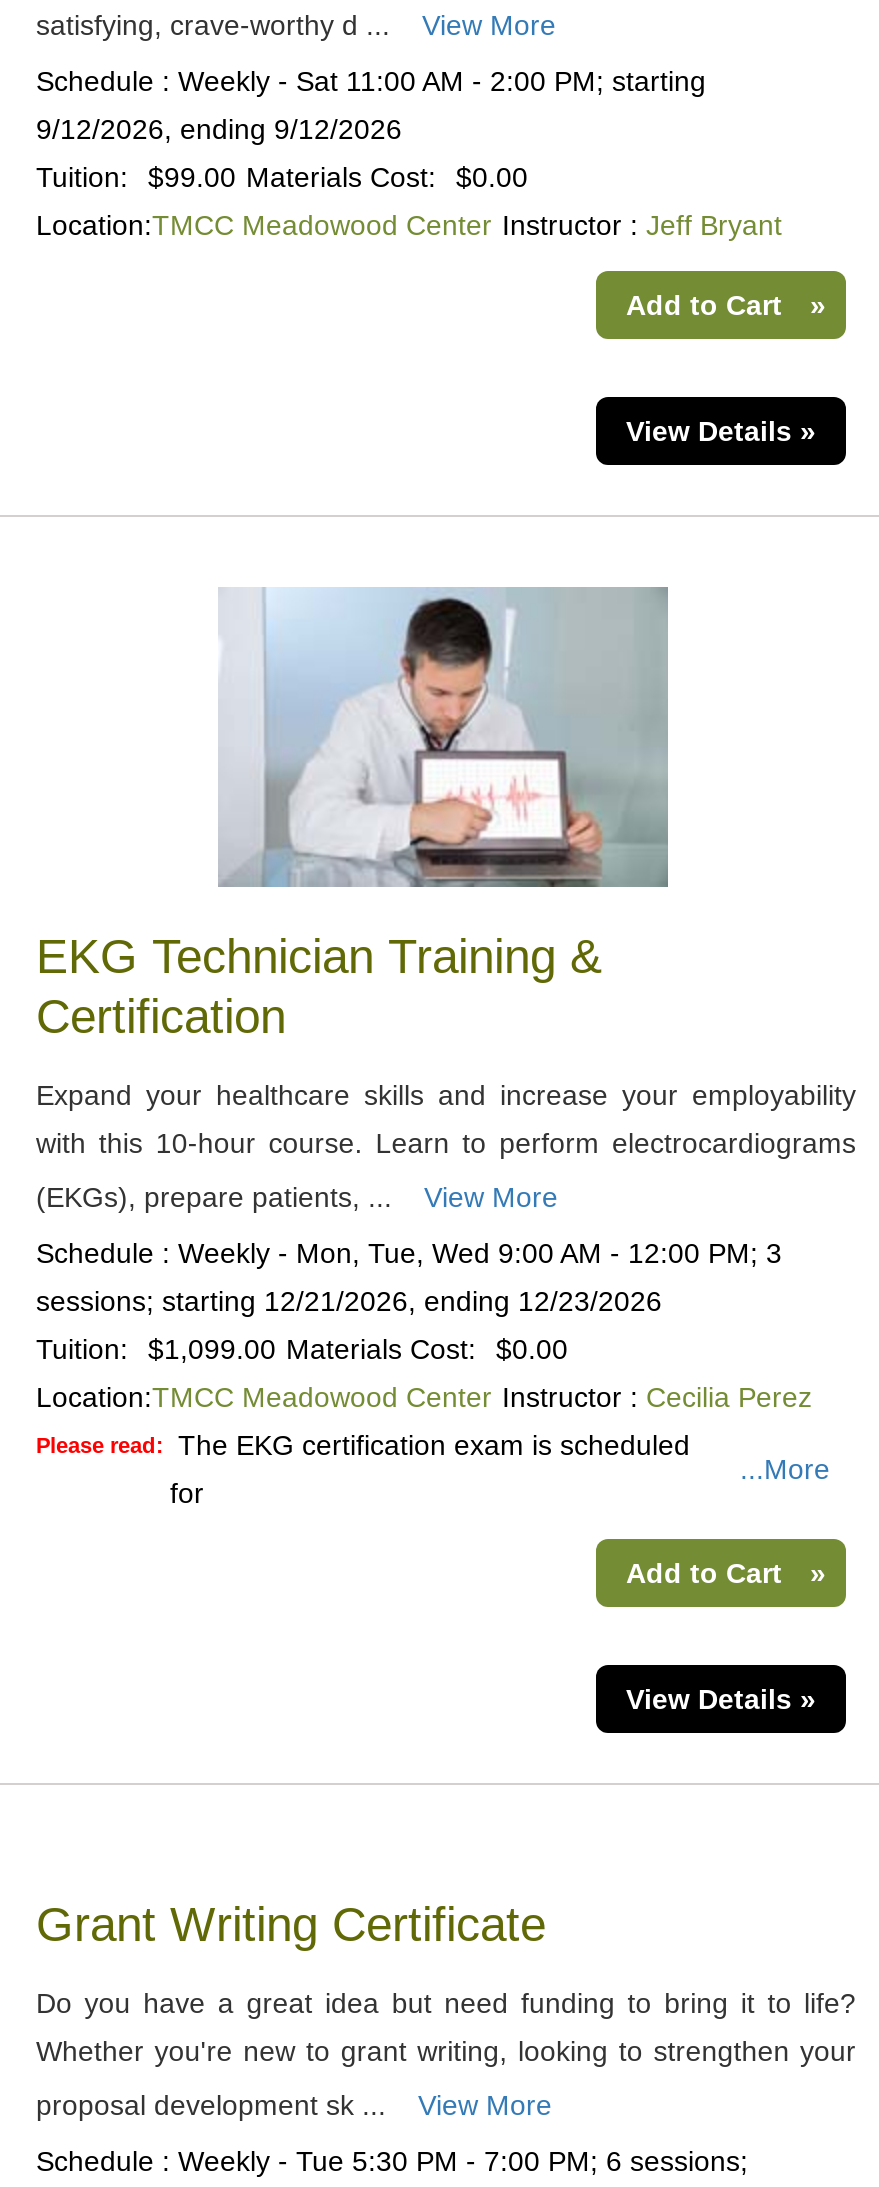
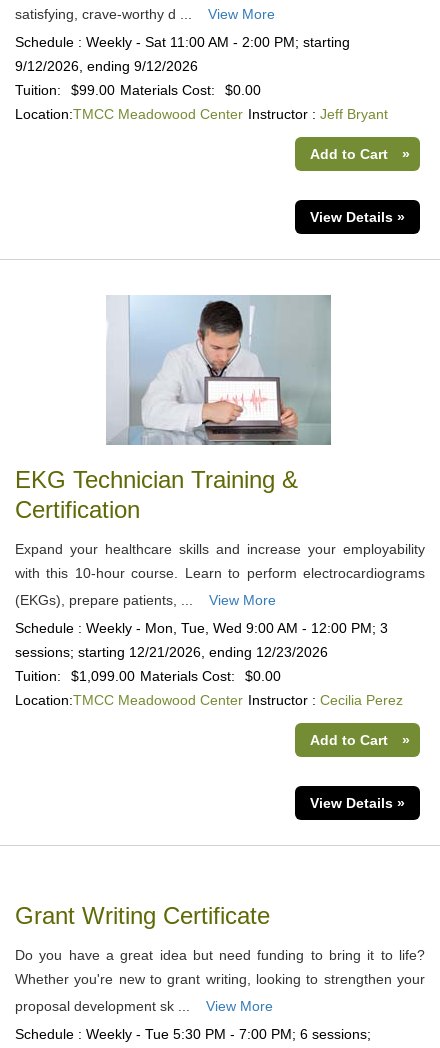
[36,1429,690,1509] Please read: The EKG certification exam is scheduled | for -> none
[740,1453,830,1485] ...More -> none

